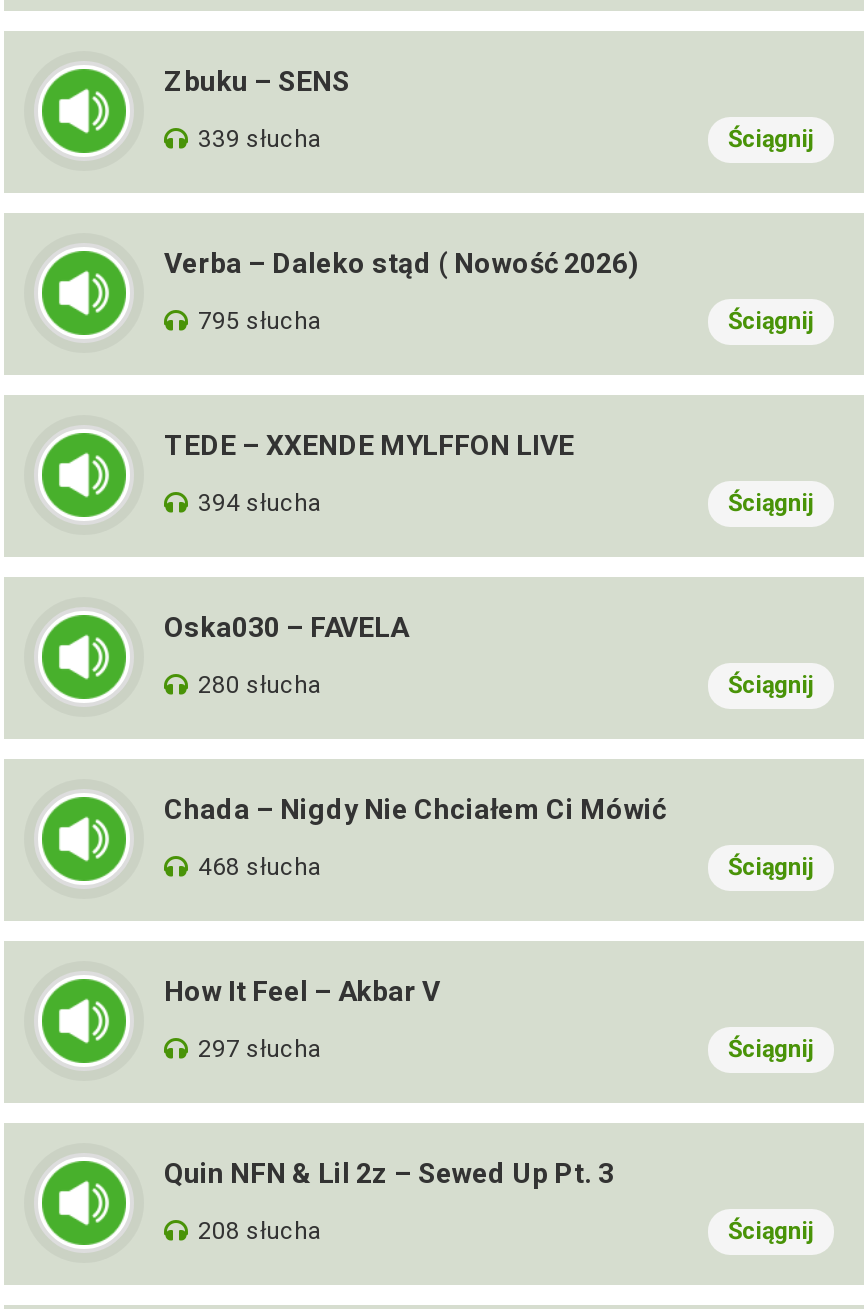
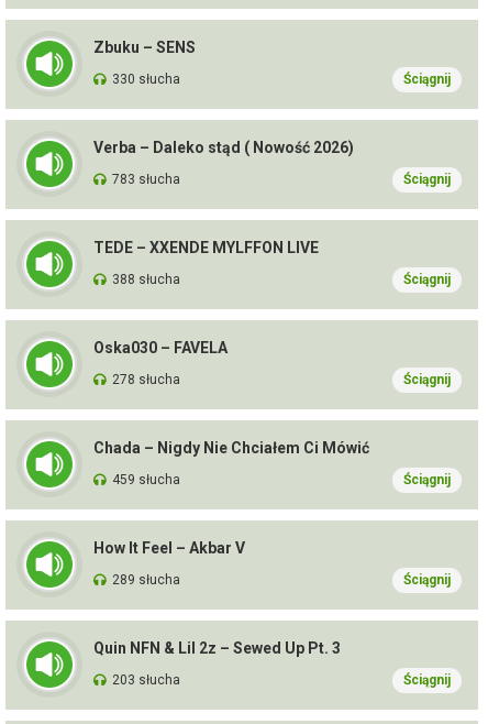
[198,125,322,153] 339 słucha -> [112,72,180,87] 330 słucha
[198,307,322,335] 795 słucha -> [112,172,180,187] 783 słucha
[198,489,322,517] 394 słucha -> [112,272,180,287] 388 słucha
[198,671,322,699] 280 słucha -> [112,372,180,387] 278 słucha
[198,853,322,881] 468 słucha -> [112,472,180,487] 459 słucha
[198,1035,322,1063] 297 słucha -> [112,572,180,588] 289 słucha
[198,1217,322,1245] 208 słucha -> [112,672,180,688] 203 słucha

